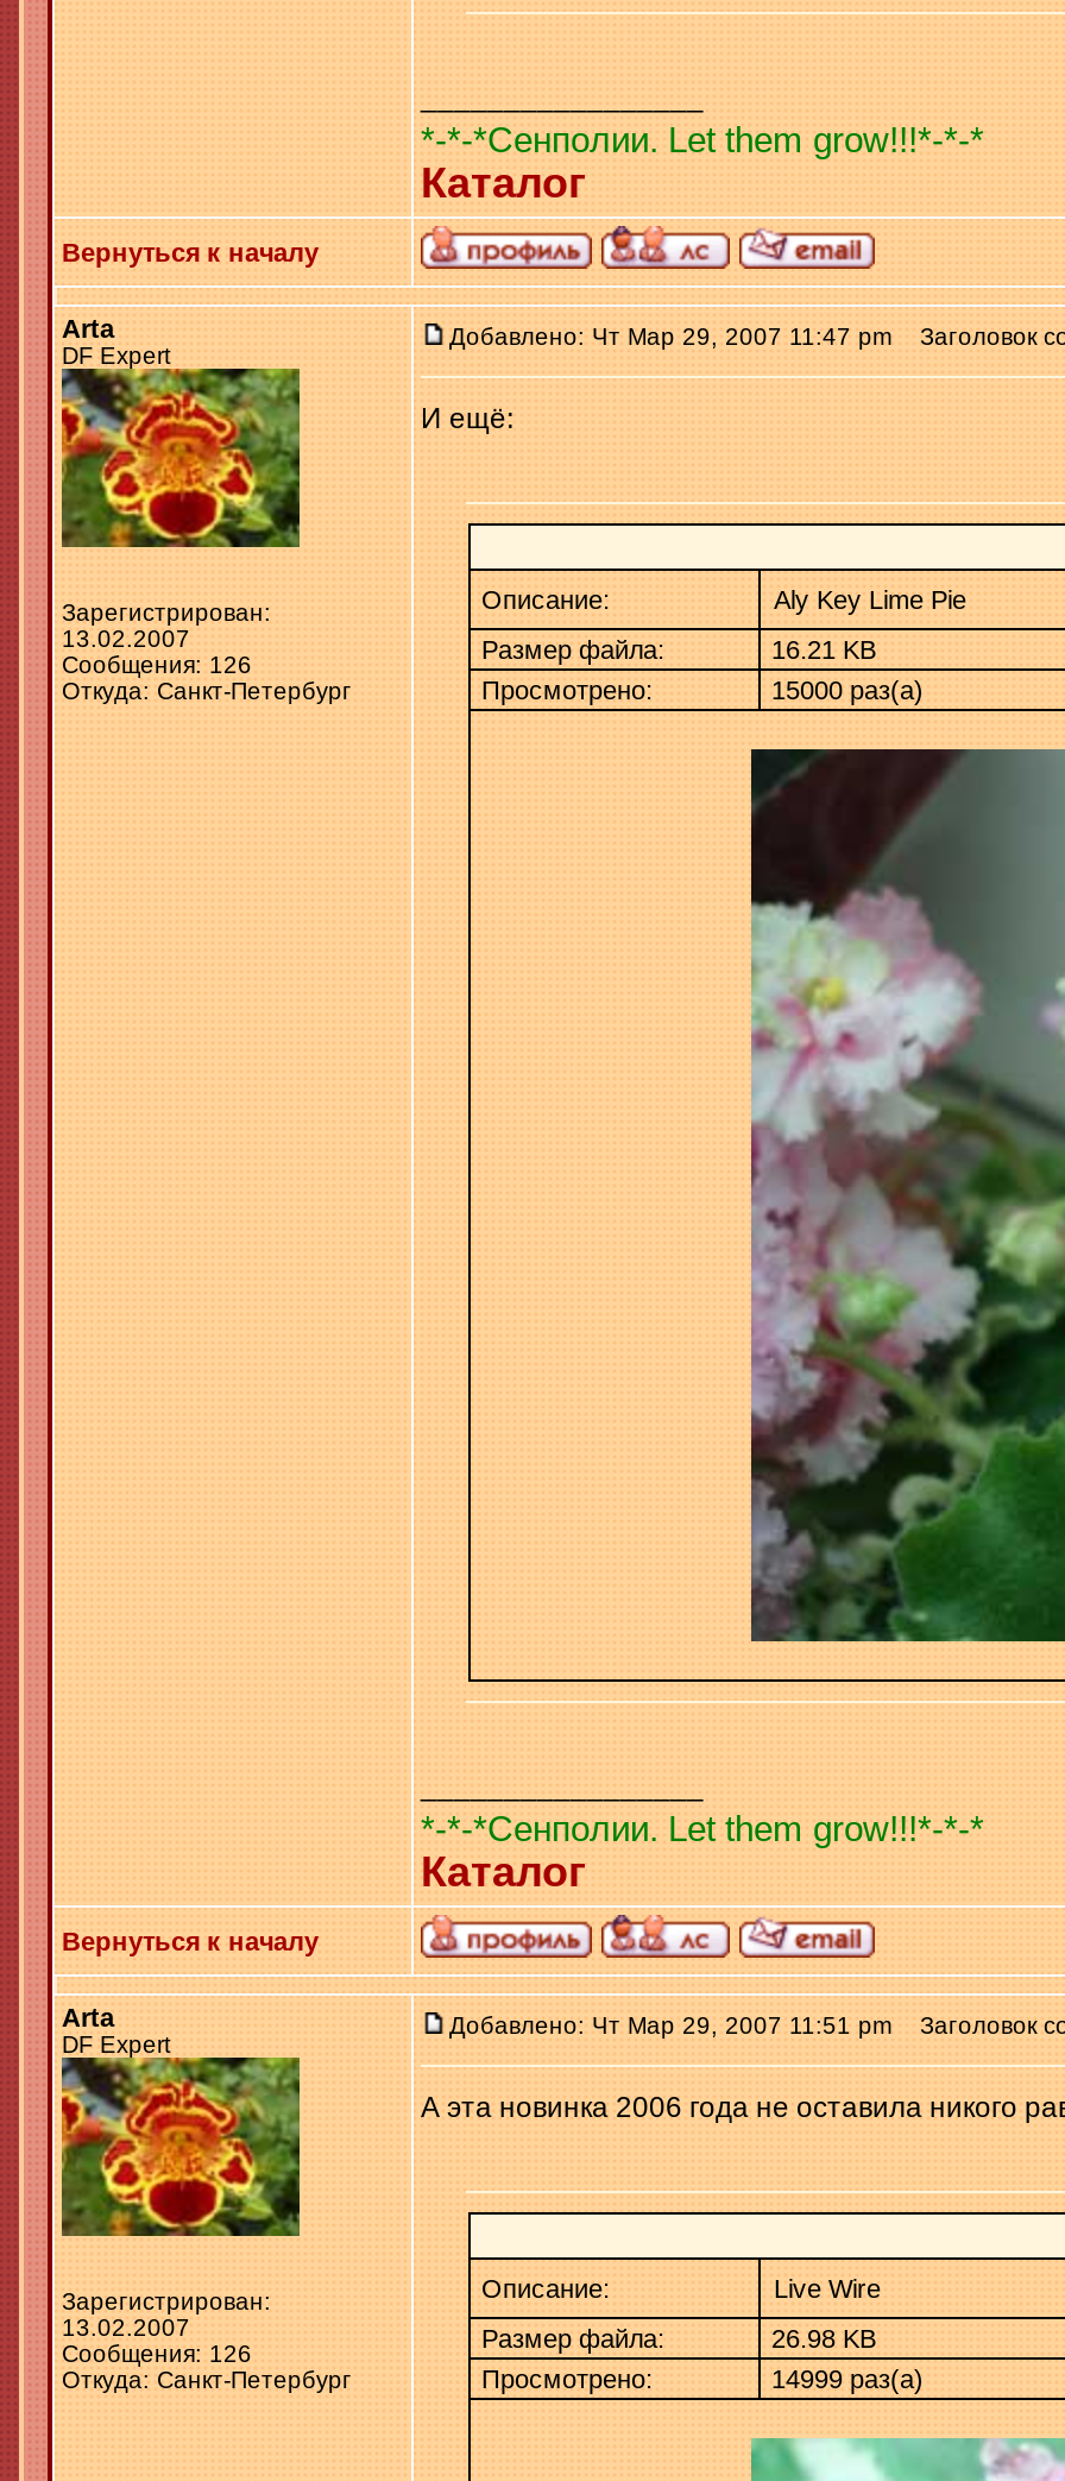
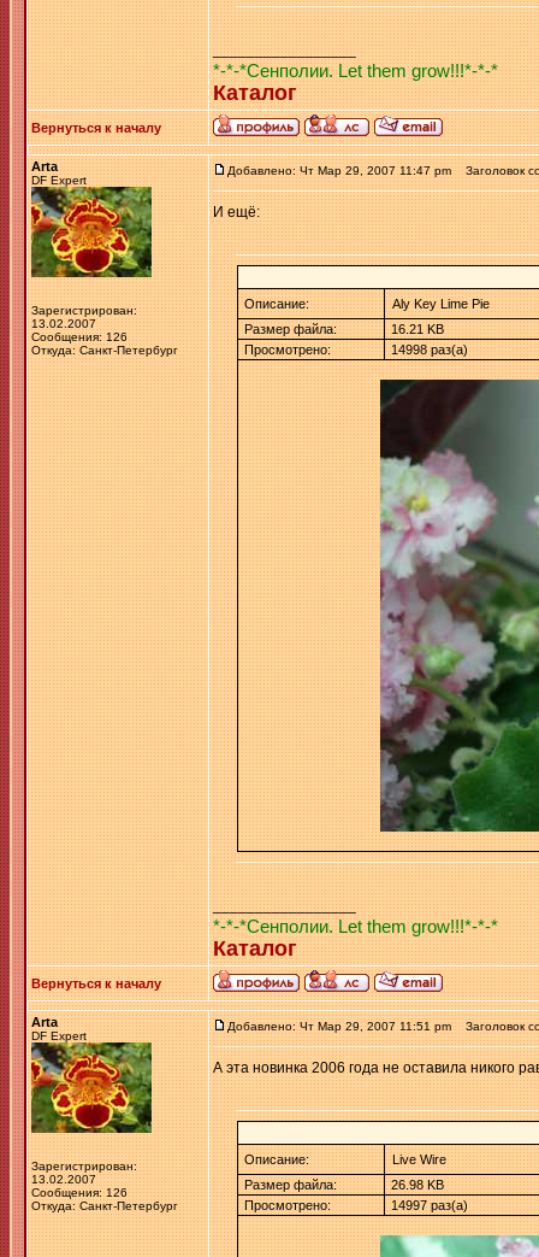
[764,676,924,704] 15000 раз(а) -> [387,342,467,357] 14998 раз(а)
[764,2364,924,2393] 14999 раз(а) -> [387,1198,467,1212] 14997 раз(а)

